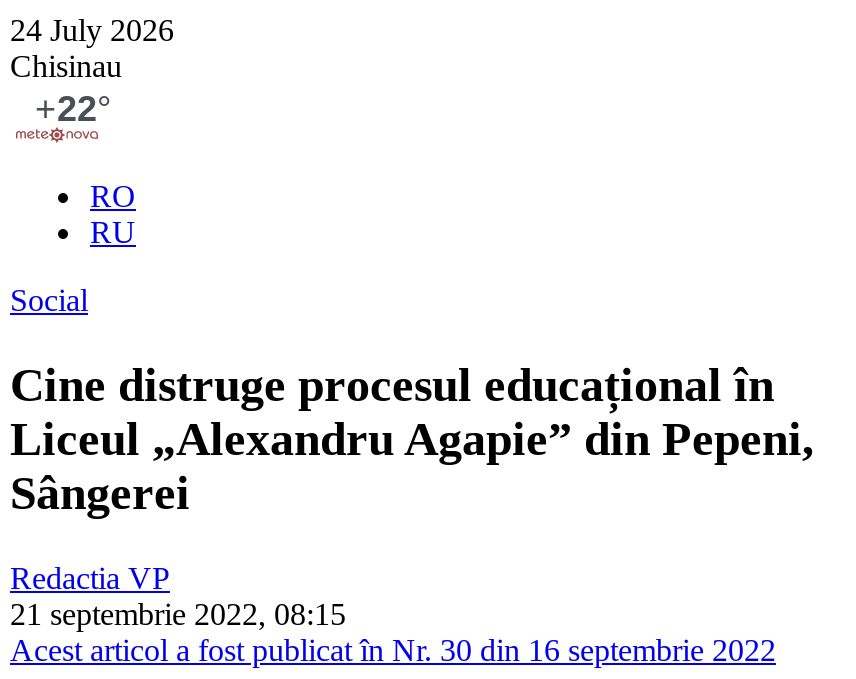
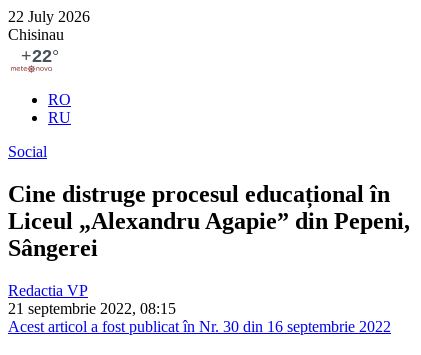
[10,13,174,47] 24 July 2026 -> [8,8,90,25] 22 July 2026

